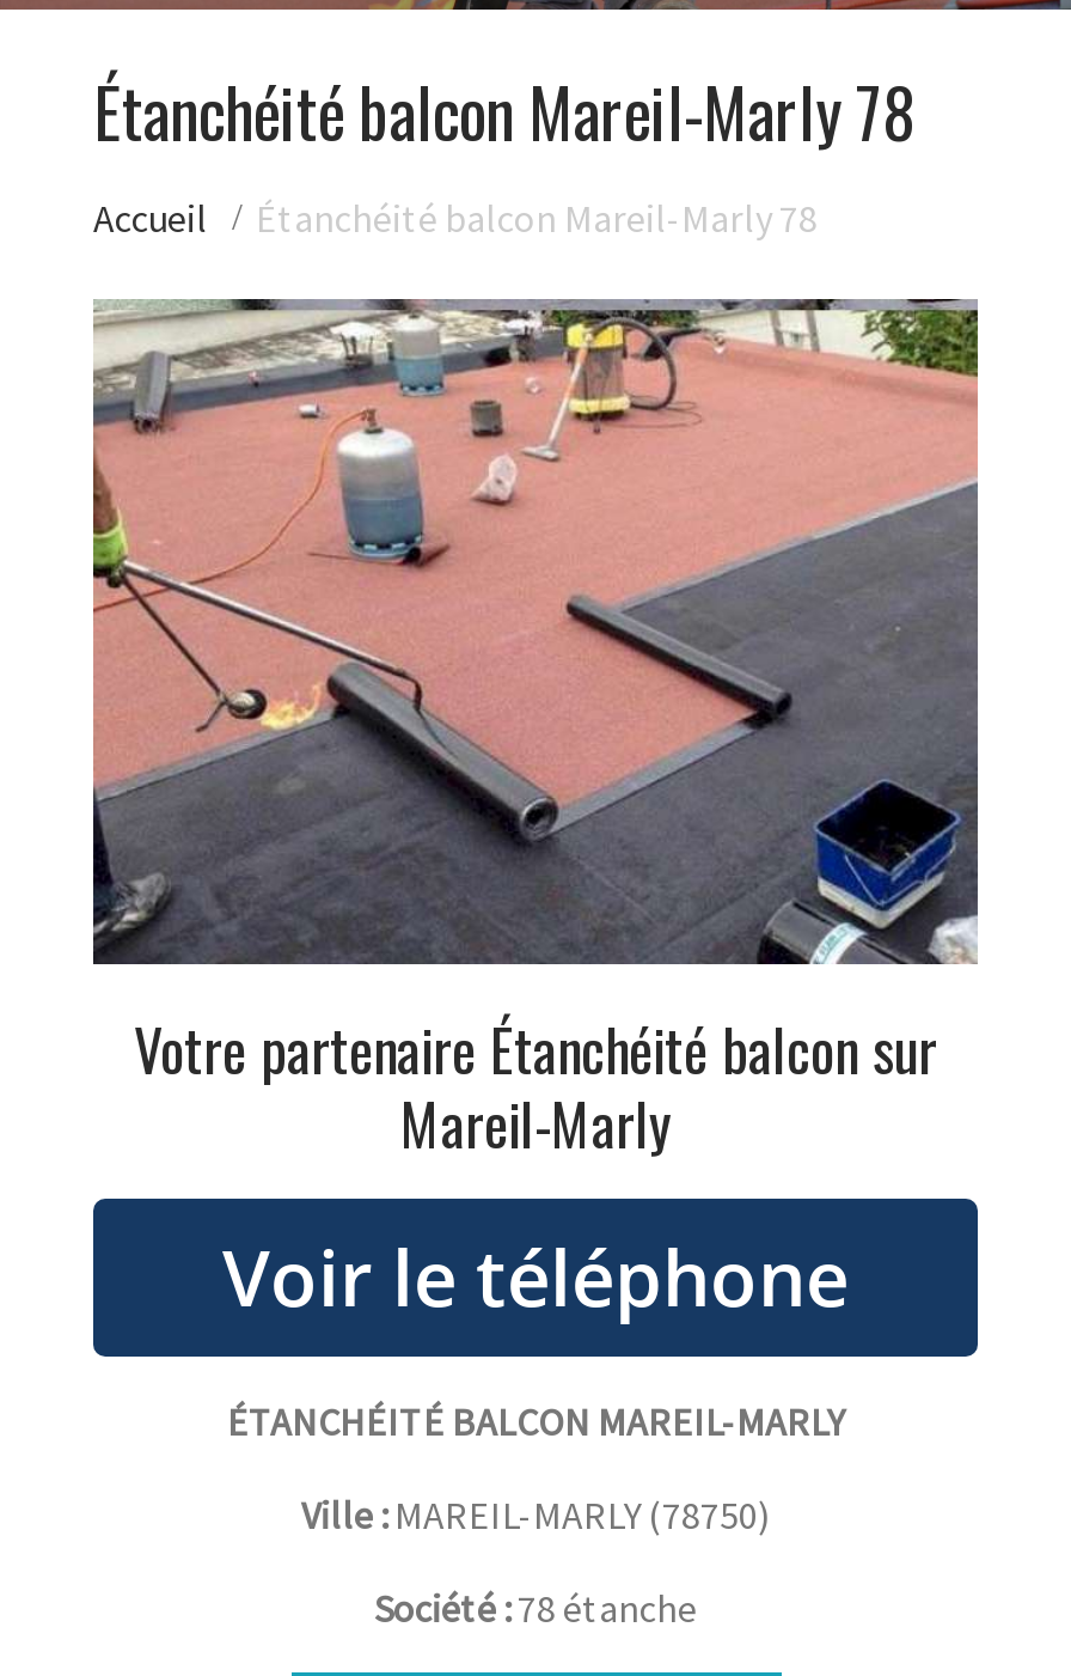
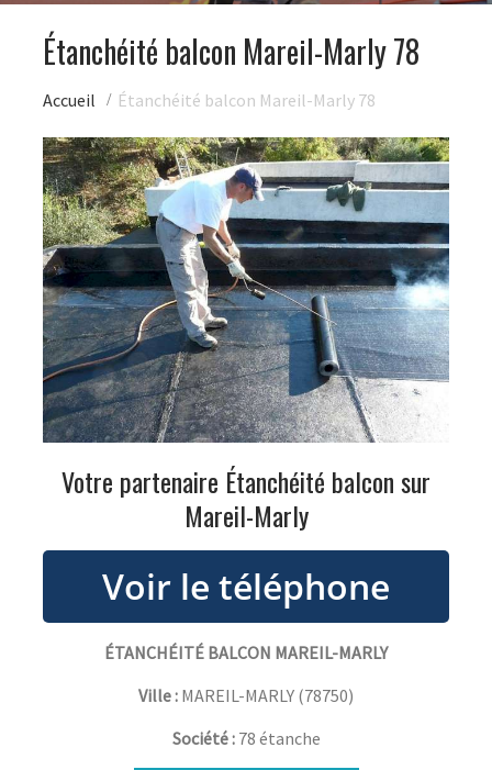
[91,297,980,967] [image] -> [42,136,450,443] [image]

